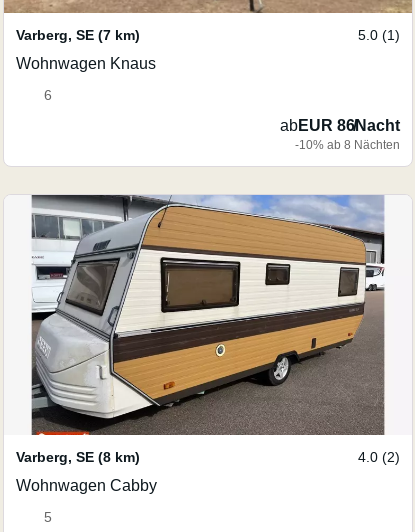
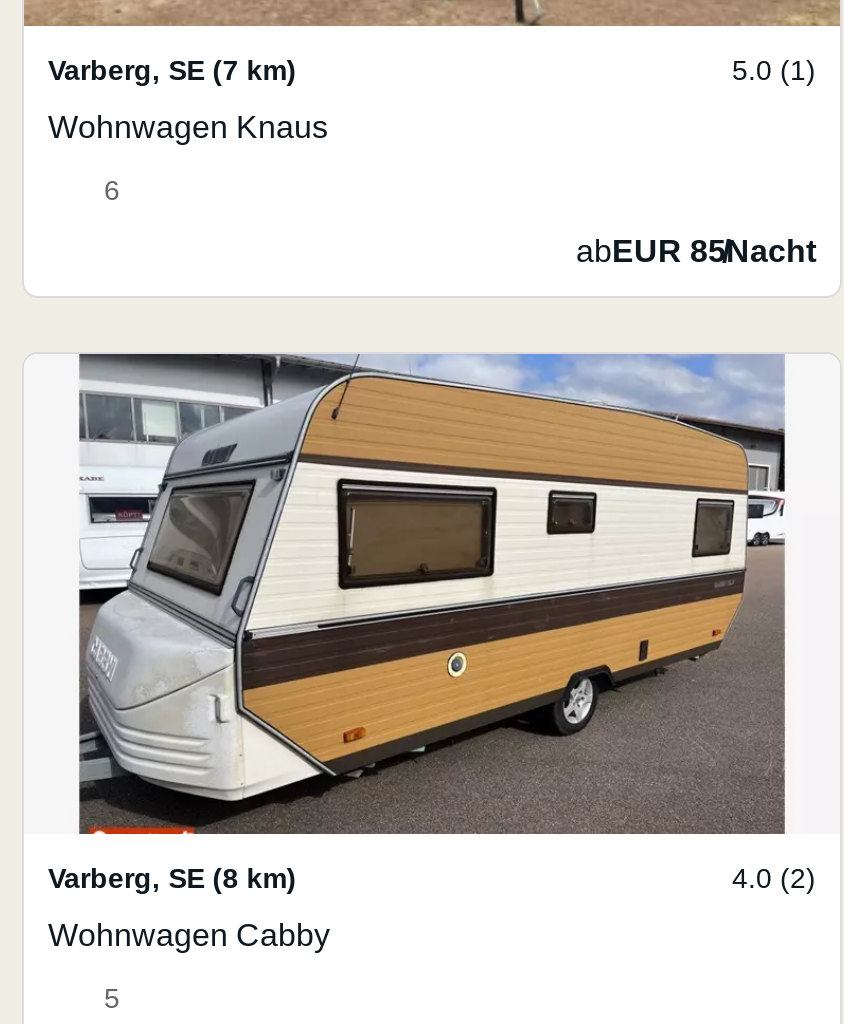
[280,117,400,152] abEUR 86/Nacht | -10% ab 8 Nächten -> [576,234,816,268] abEUR 85/Nacht

